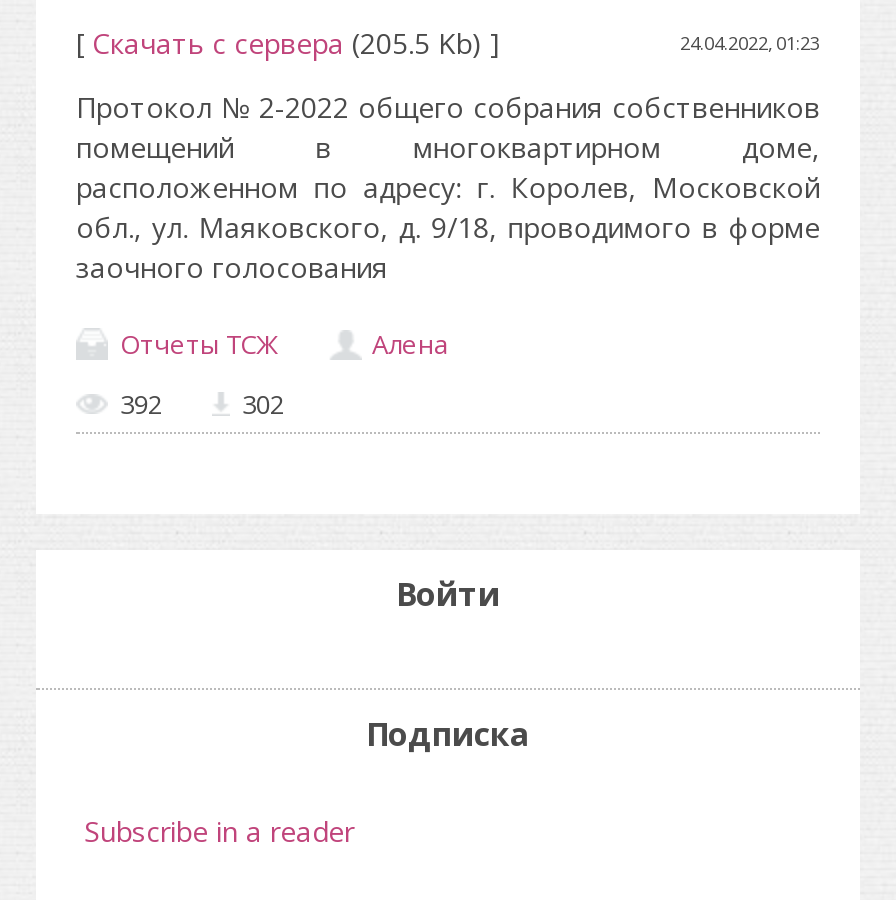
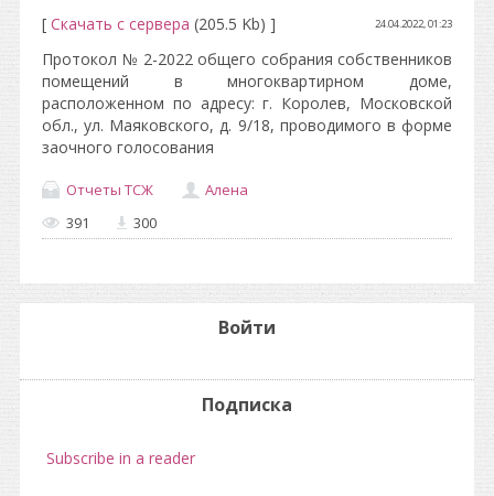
[120,385,162,421] 392 -> [66,212,89,232] 391
[242,385,284,421] 302 -> [133,212,157,232] 300

